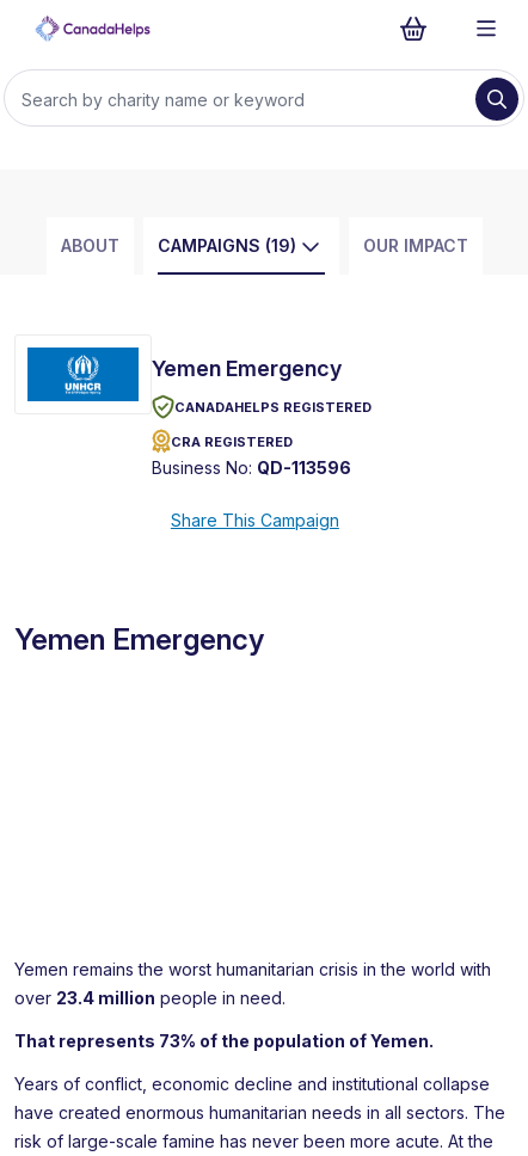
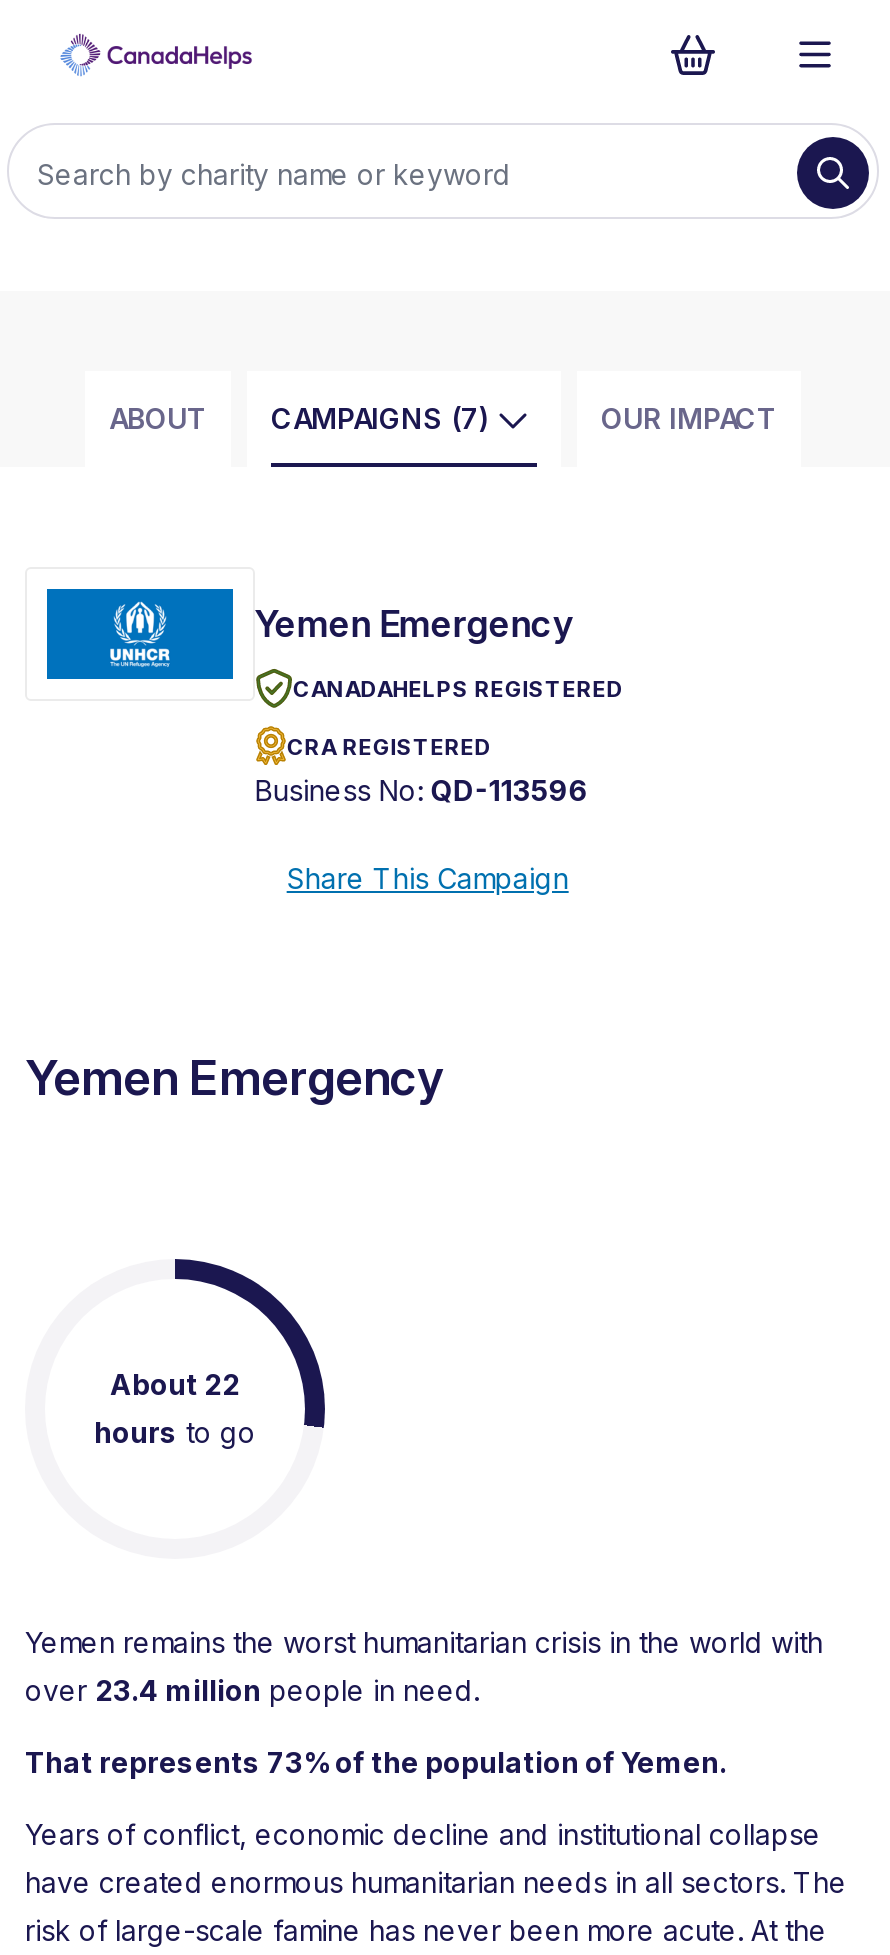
[60,235,296,256] ABOUT CAMPAIGNS (19) -> [109,401,489,435] ABOUT CAMPAIGNS (7)
none -> [94,1257,327,1449] [image] | About 22 | hours to go

